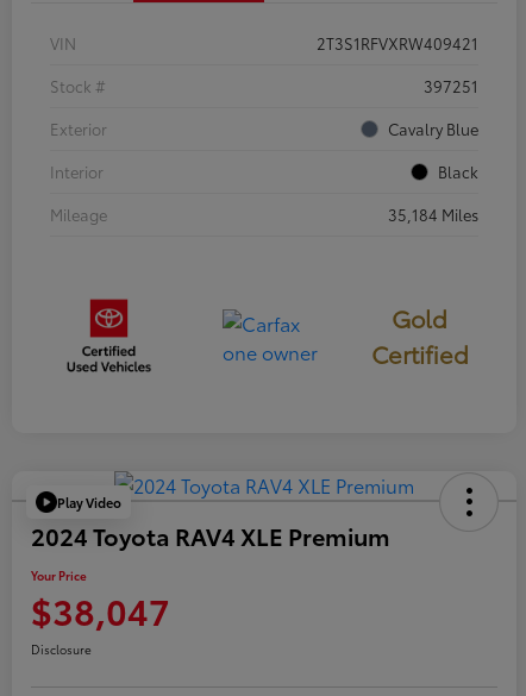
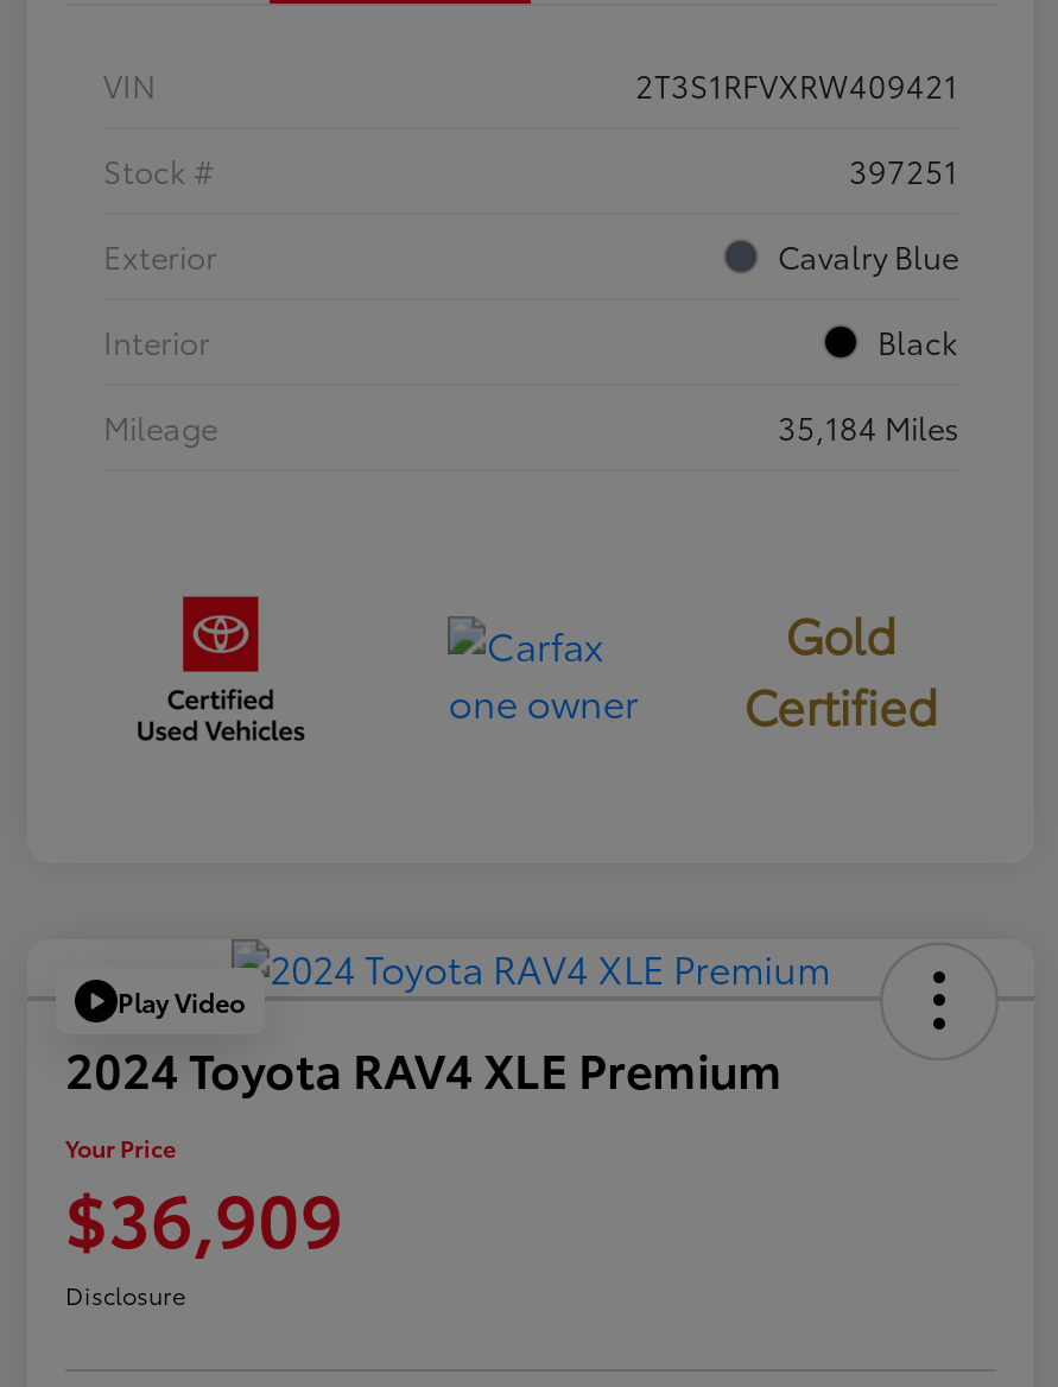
[31,584,170,635] $38,047 -> [65,1165,343,1267] $36,909

